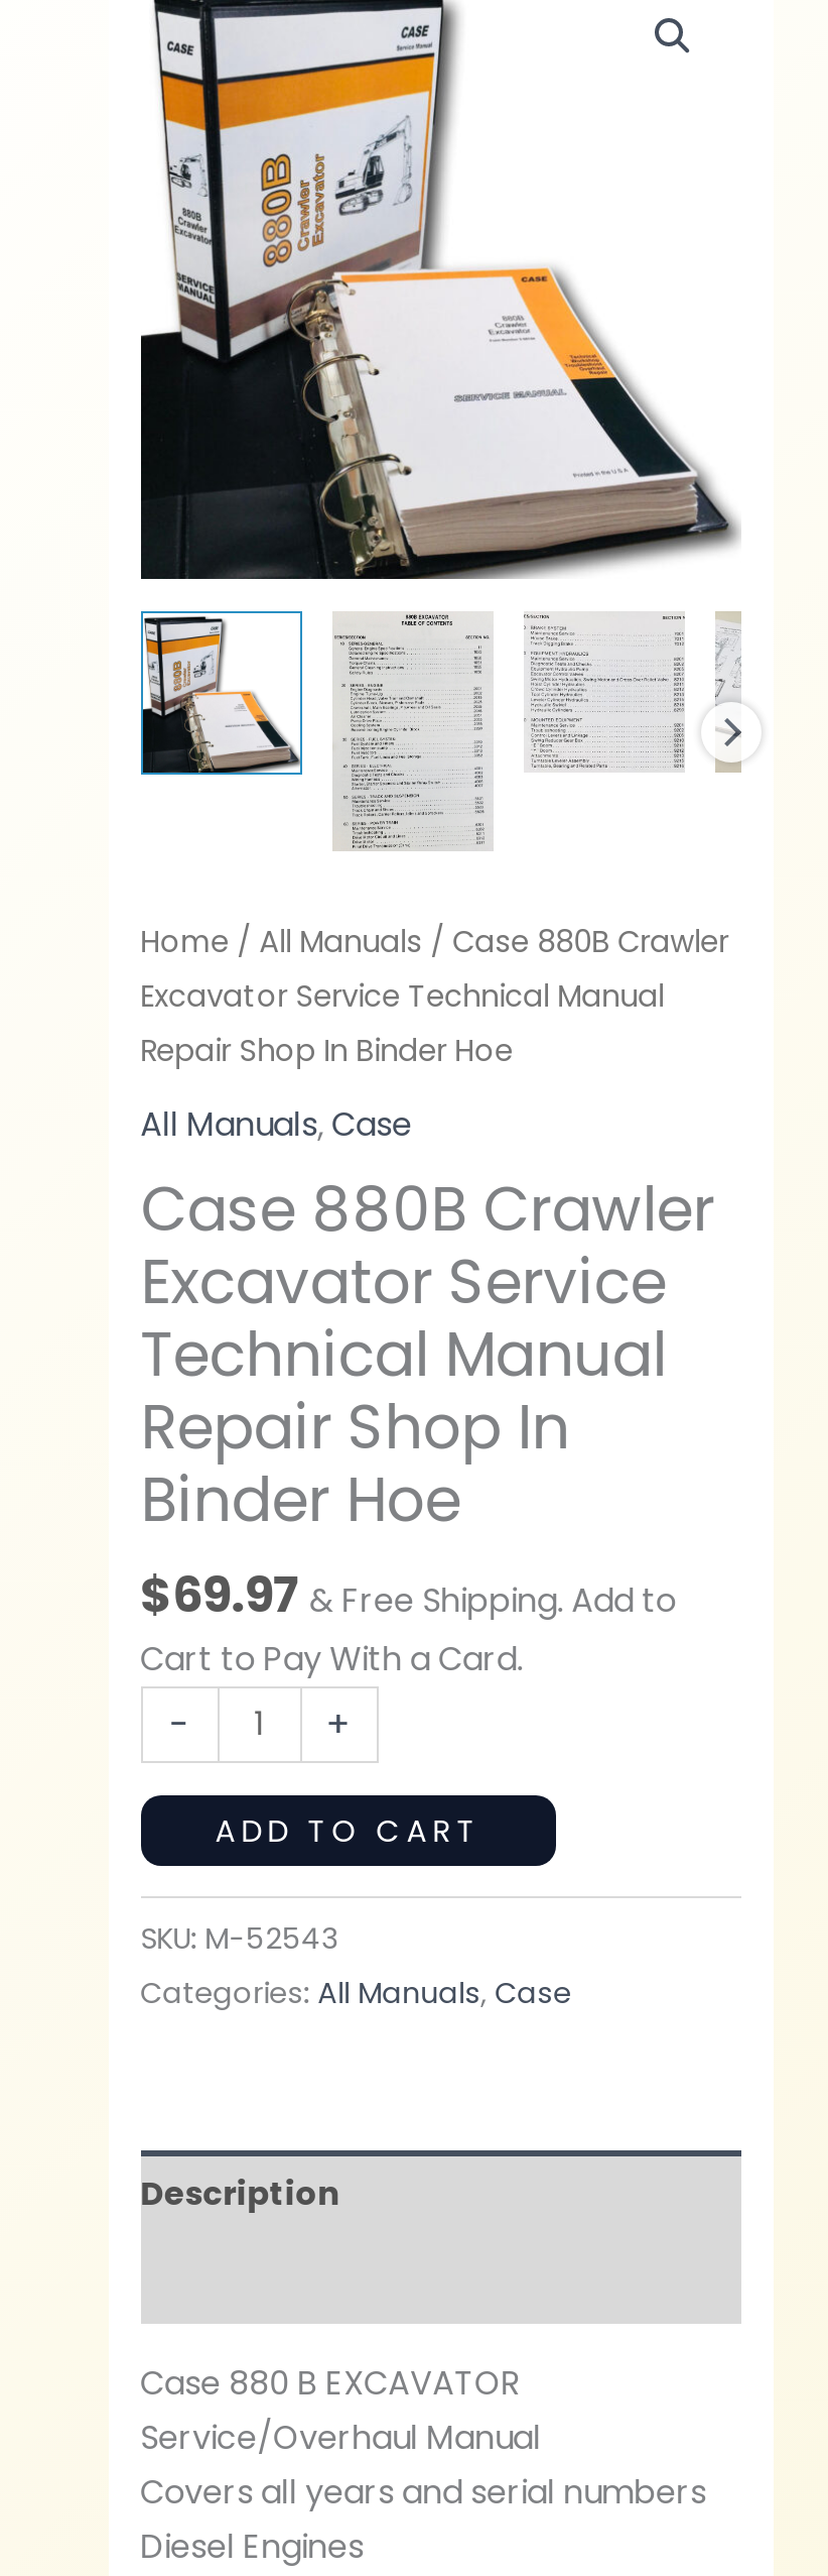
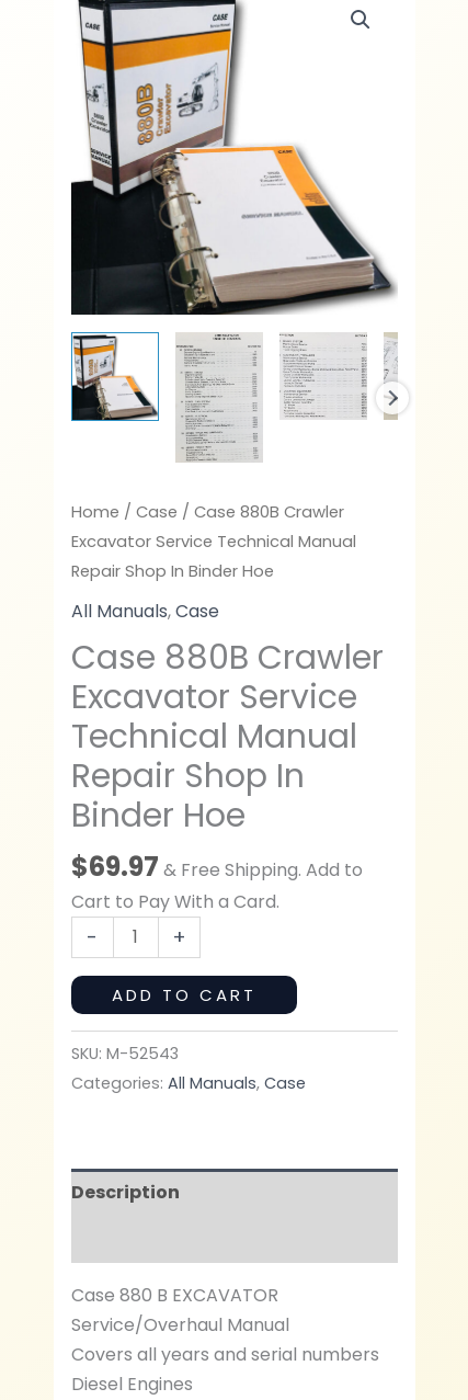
[140,922,728,962] Home / All Manuals / Case 880B Crawler -> [71,501,344,523] Home / Case / Case 880B Crawler

